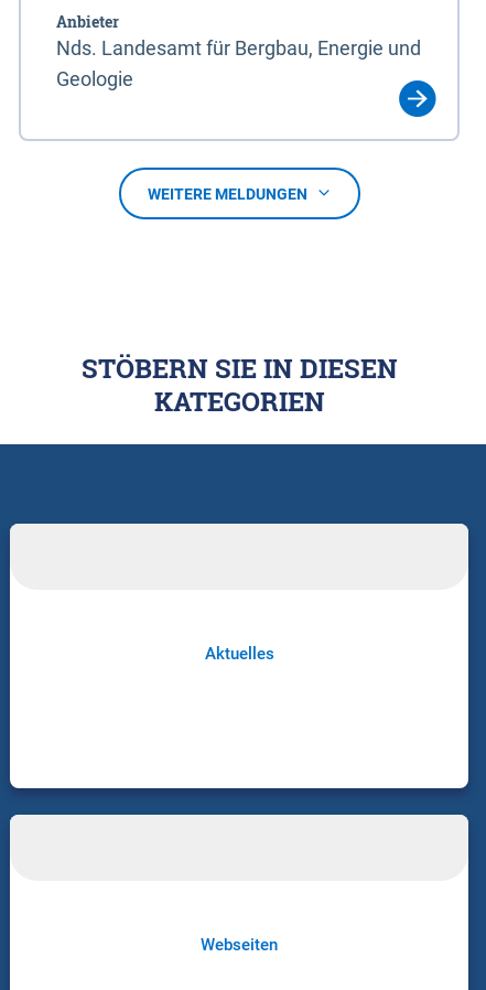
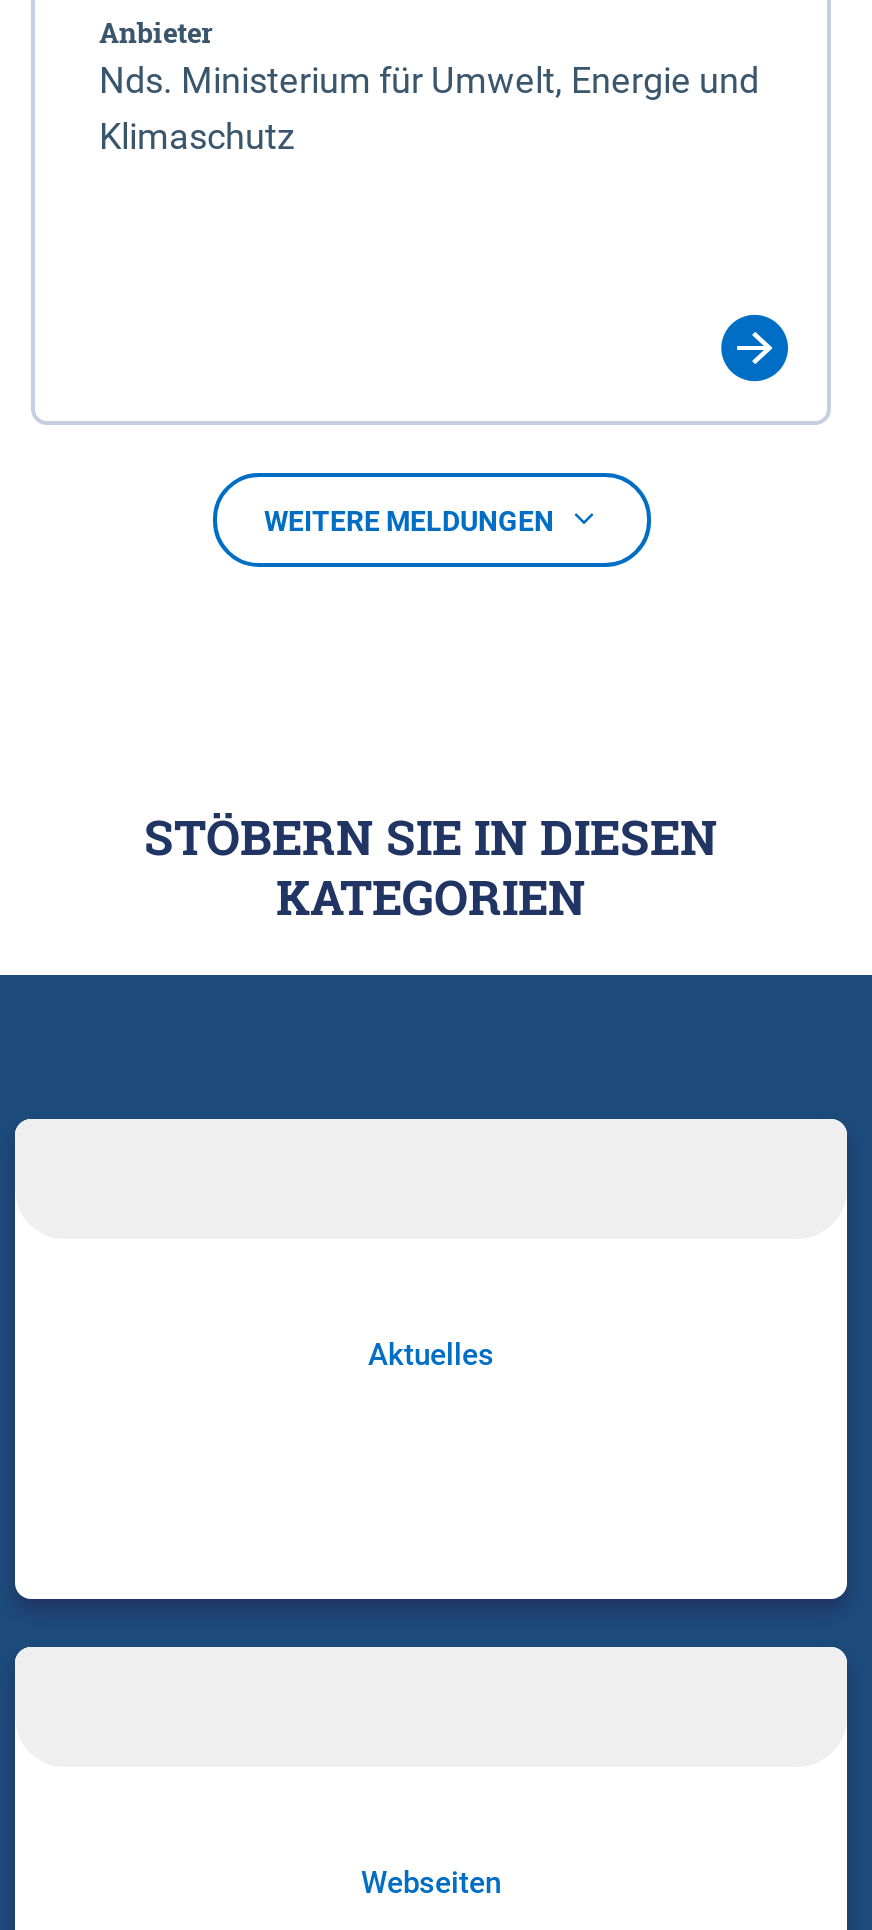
[56,37,421,91] Nds. Landesamt für Bergbau, Energie und | Geologie -> [99,60,759,158] Nds. Ministerium für Umwelt, Energie und | Klimaschutz

